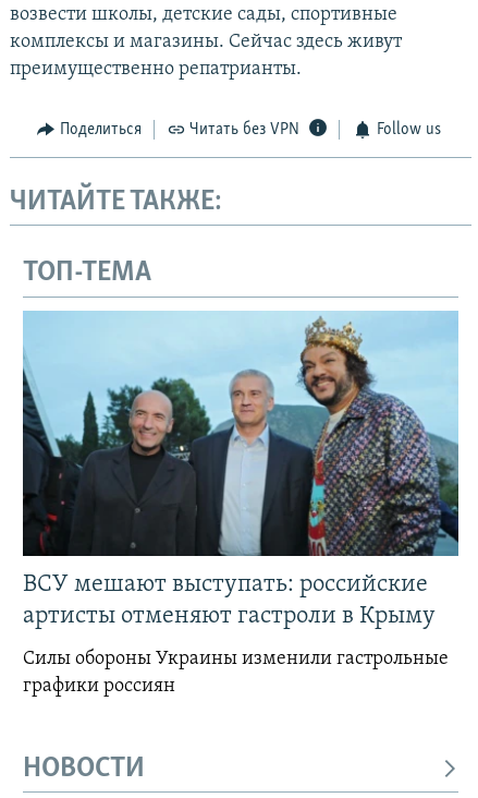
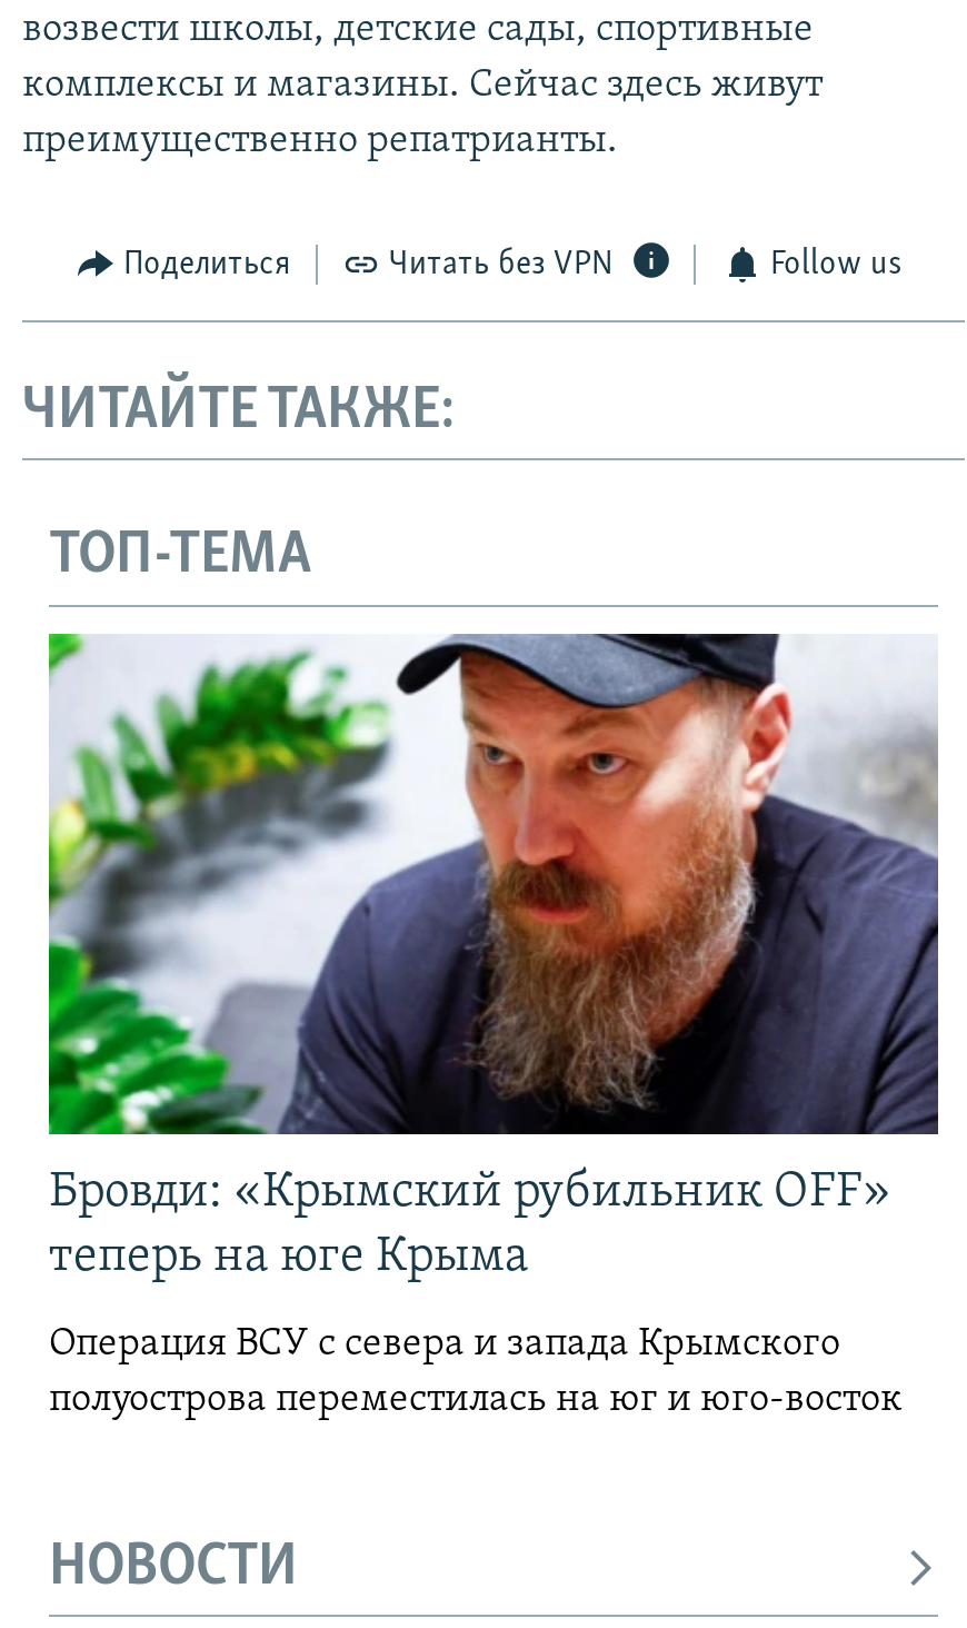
[22,311,459,629] [image] | ВСУ мешают выступать: российские | артисты отменяют гастроли в Крыму -> [47,632,940,1283] [image] | Бровди: «Крымский рубильник OFF» | теперь на юге Крыма
[23,649,449,697] Силы обороны Украины изменили гастрольные | графики россиян -> [49,1323,903,1421] Операция ВСУ с севера и запада Крымского | полуострова переместилась на юг и юго-восток

